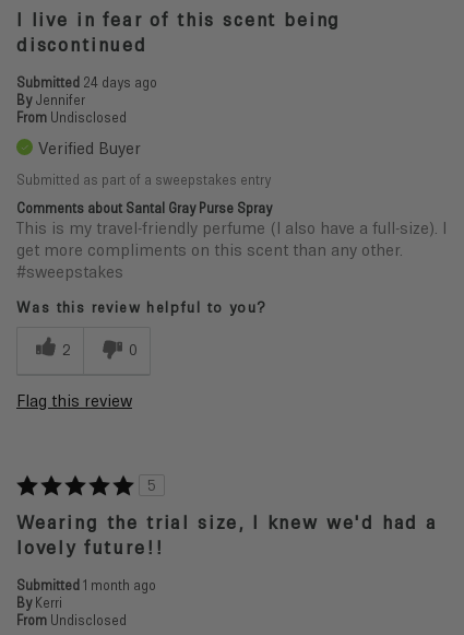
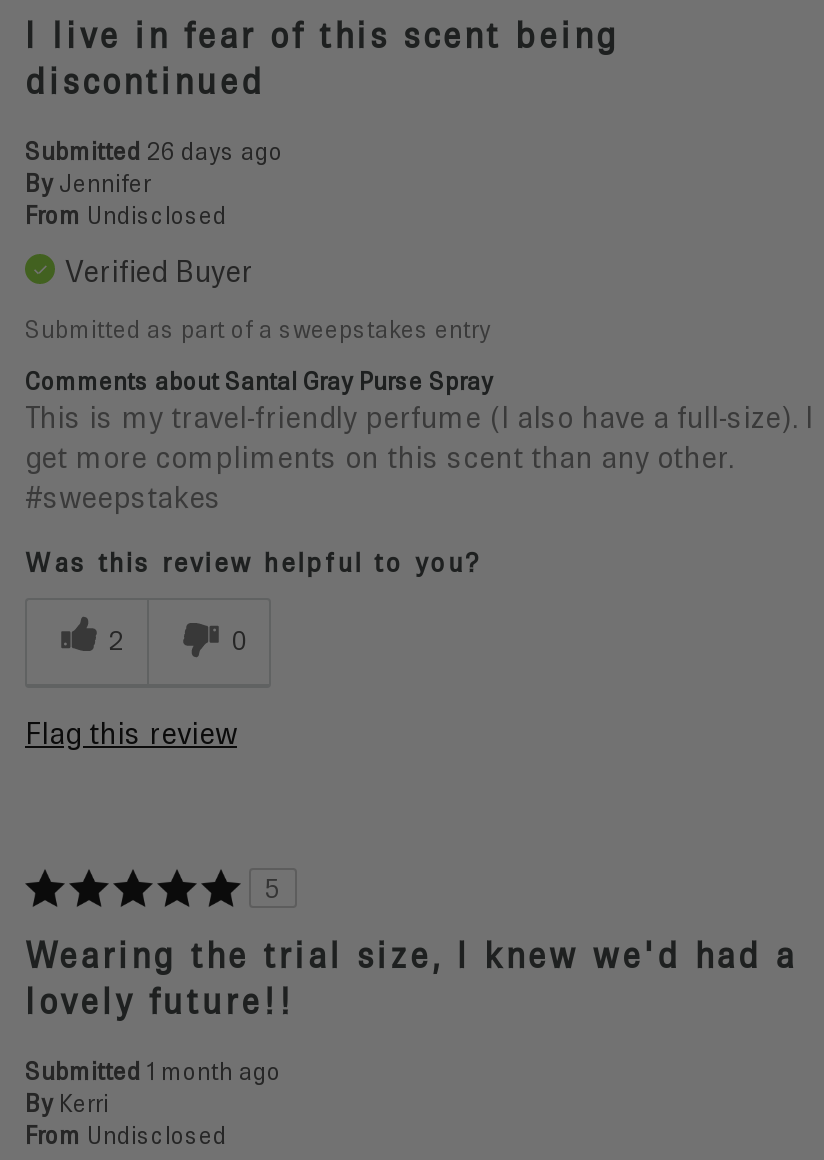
[16,76,157,91] Submitted 24 days ago -> [25,138,283,166] Submitted 26 days ago

